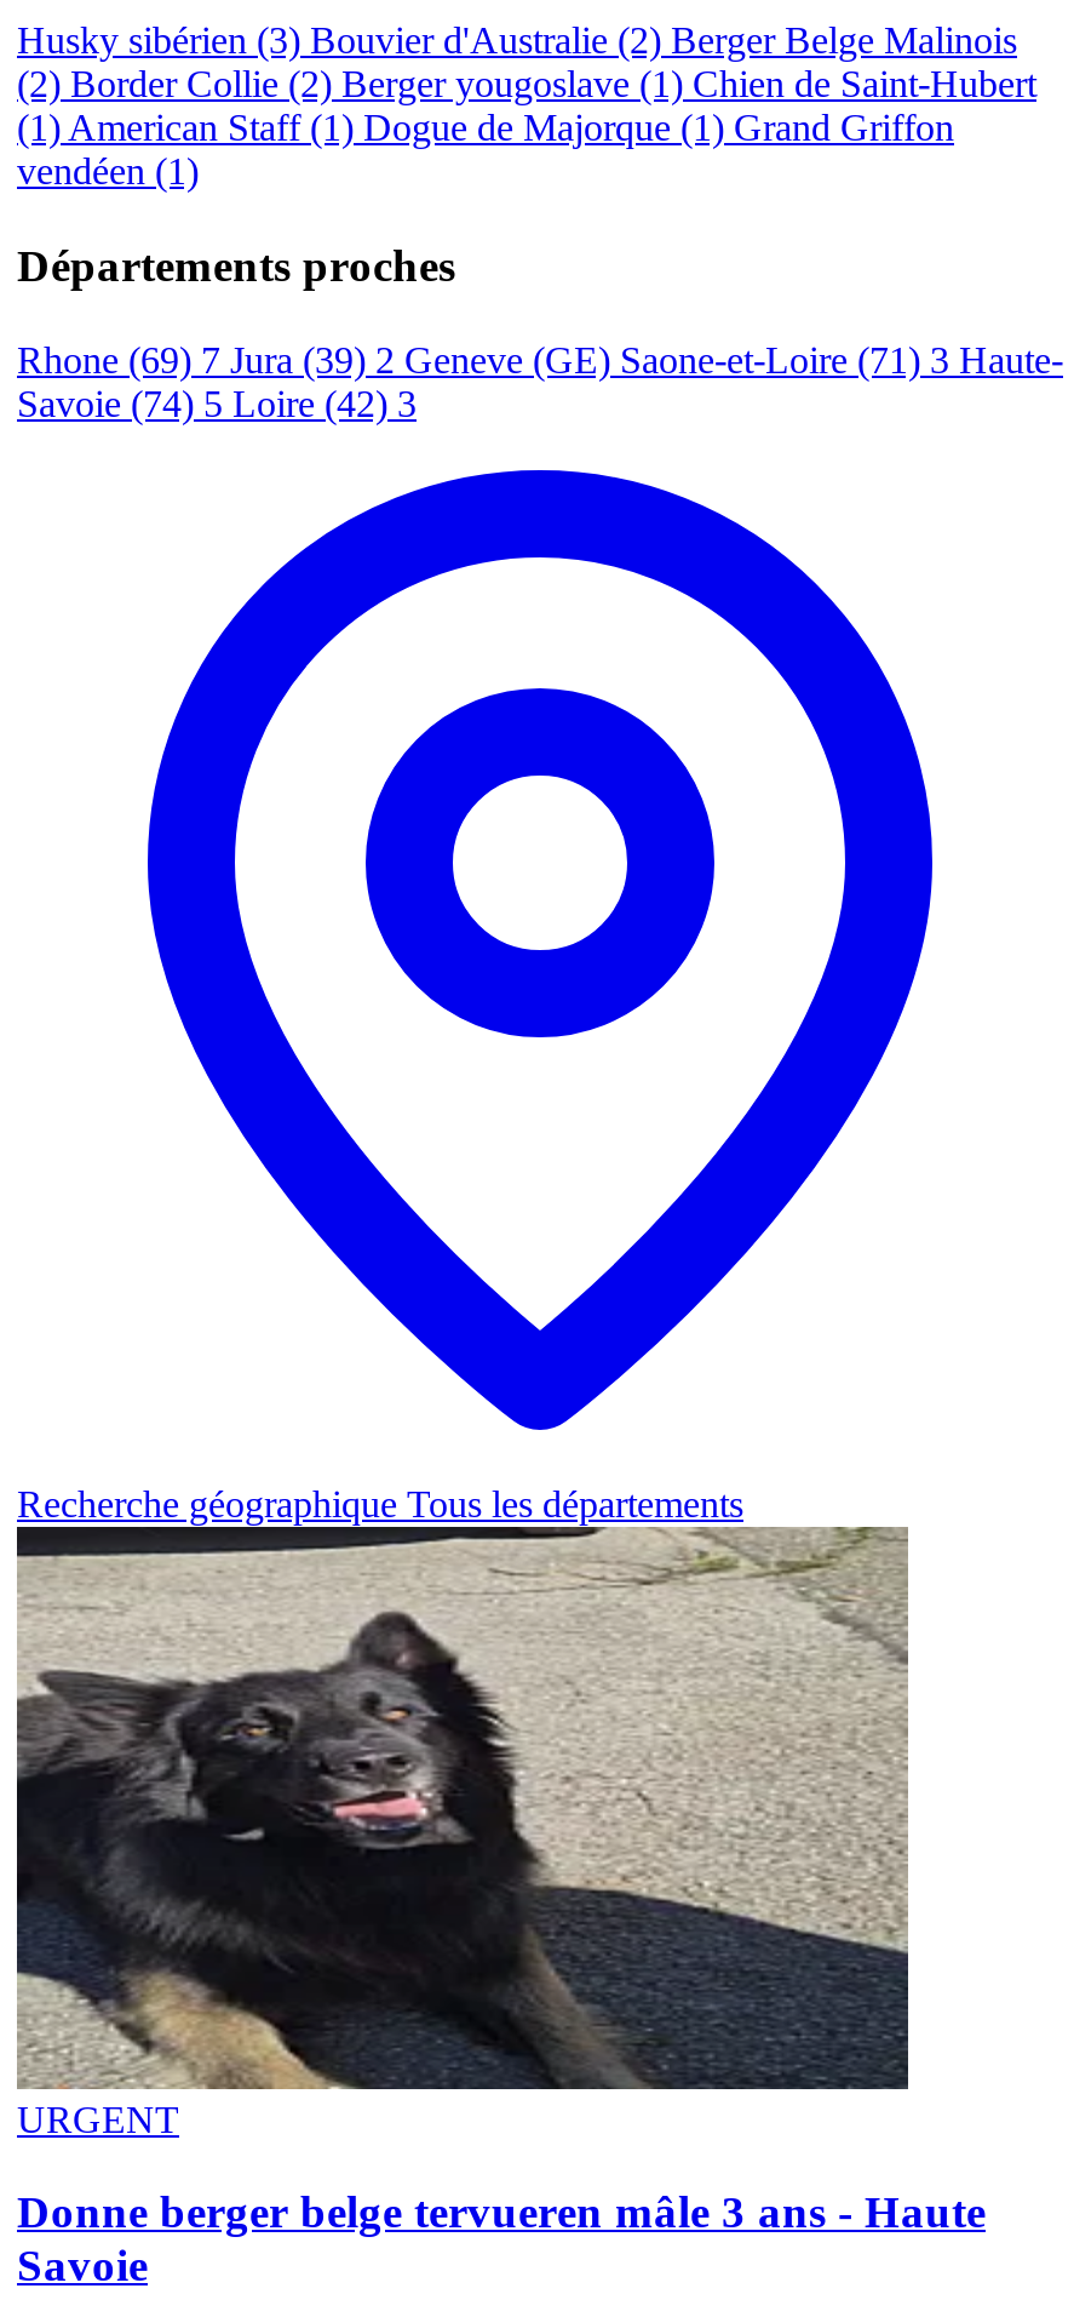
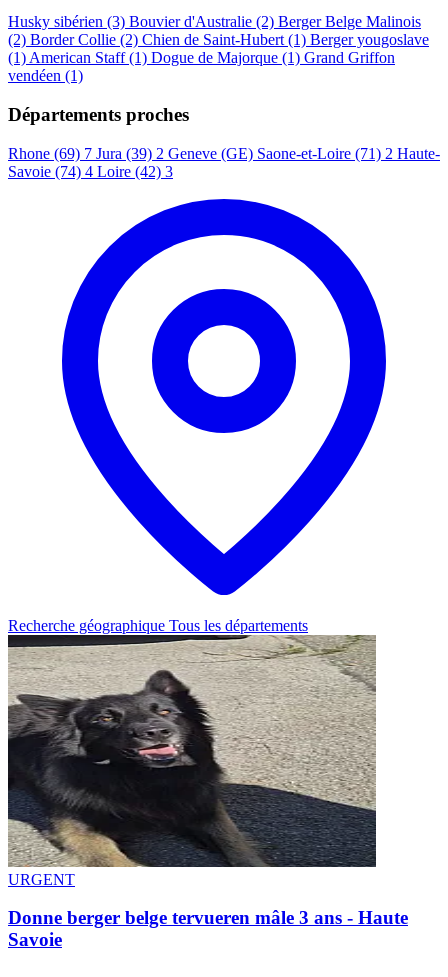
[17,64,1036,105] (2) Border Collie (2) Berger yougoslave (1) Chien de Saint-Hubert -> [8,31,429,48] (2) Border Collie (2) Chien de Saint-Hubert (1) Berger yougoslave
[17,339,1063,380] Rhone (69) 7 Jura (39) 2 Geneve (GE) Saone-et-Loire (71) 3 Haute- -> [8,145,440,162] Rhone (69) 7 Jura (39) 2 Geneve (GE) Saone-et-Loire (71) 2 Haute-
[17,382,417,424] Savoie (74) 5 Loire (42) 3 -> [8,163,173,180] Savoie (74) 4 Loire (42) 3

